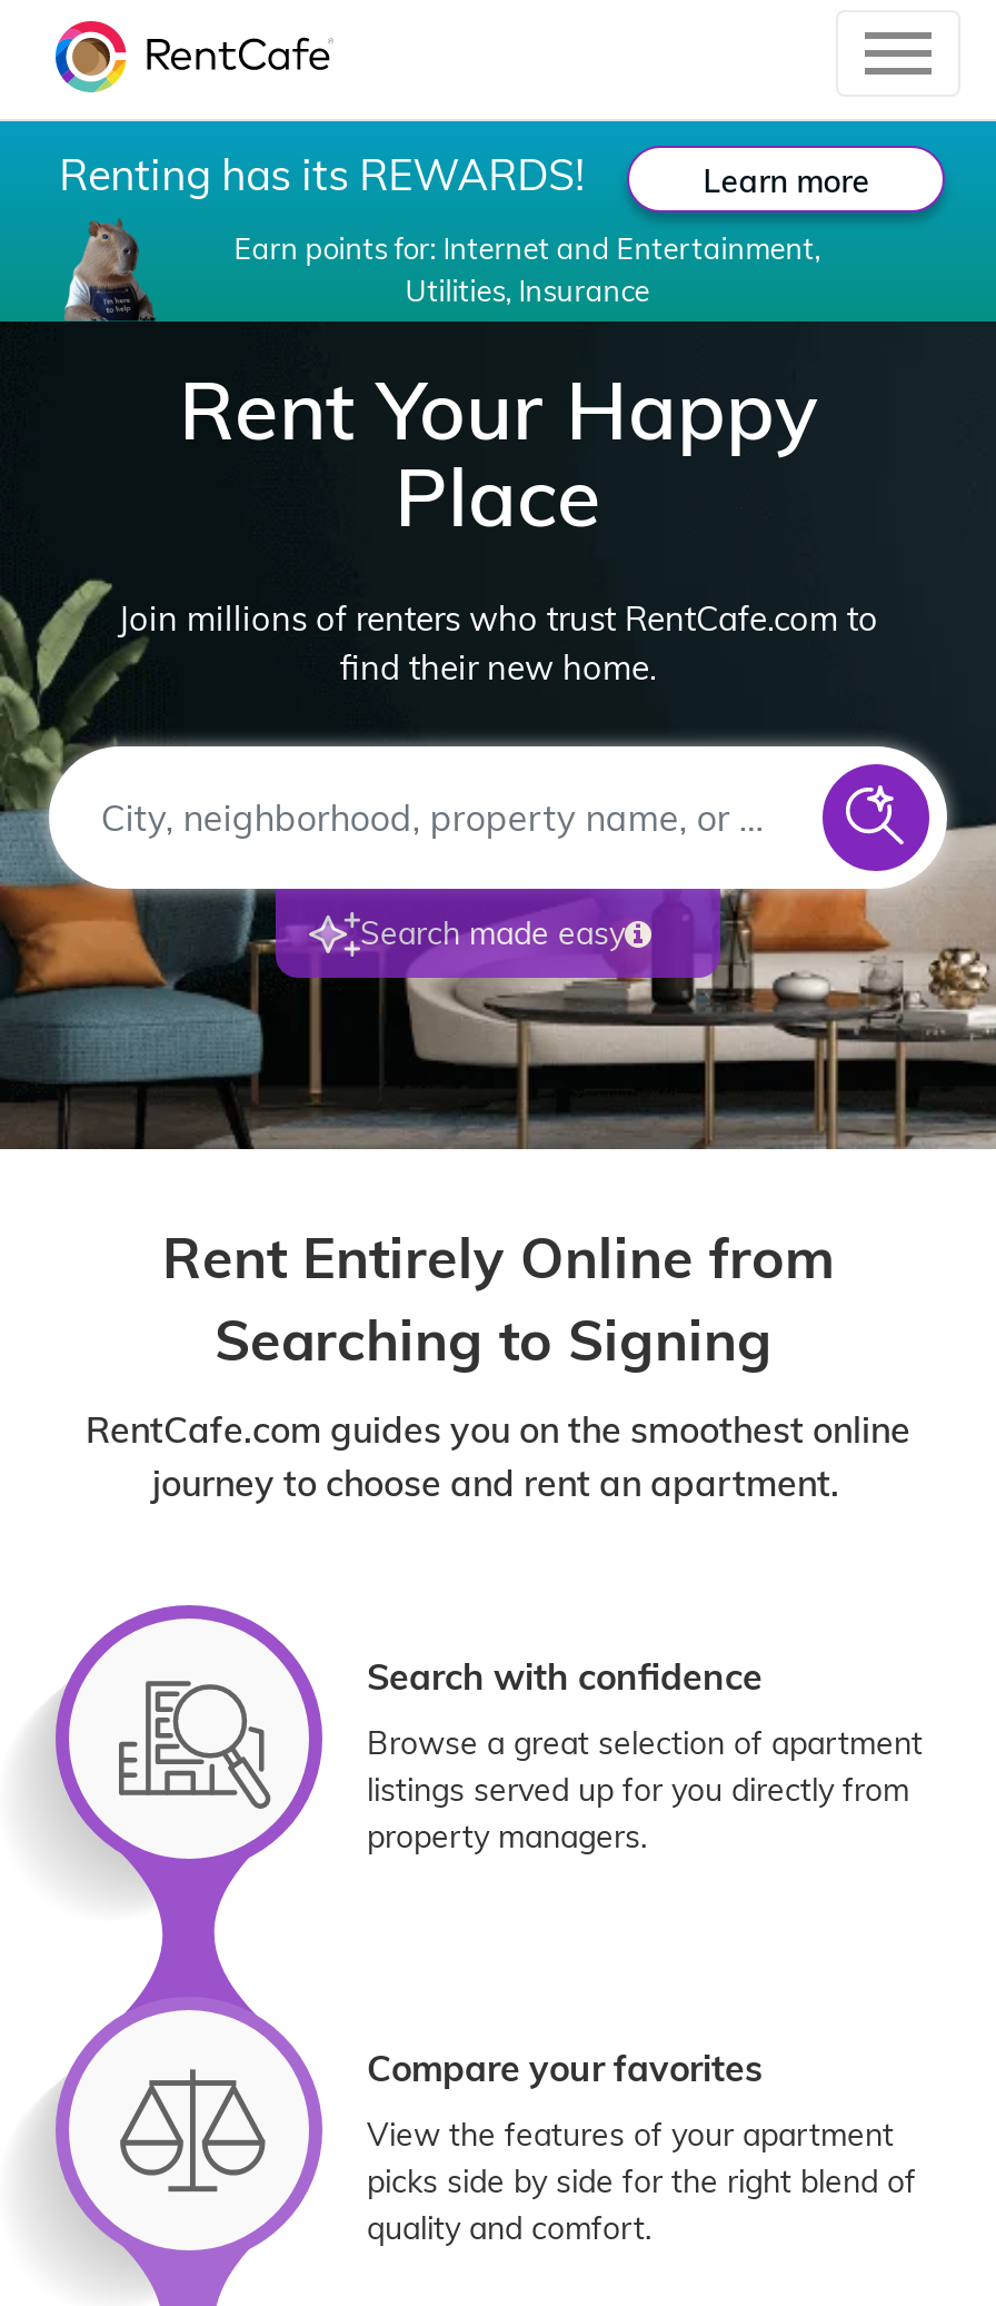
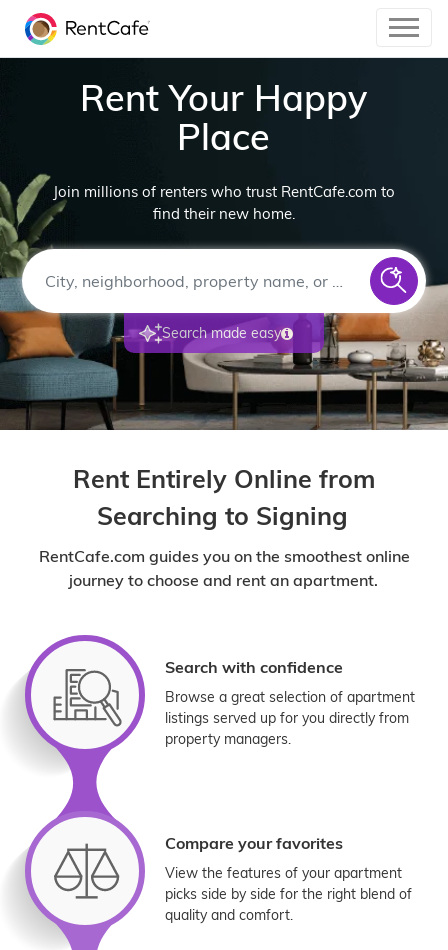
[7,119,989,321] [image] | Renting has its REWARDS! | Earn points for: Internet and Entertainment, | Utilities, Insurance -> none
[703,161,870,201] Learn more -> none

